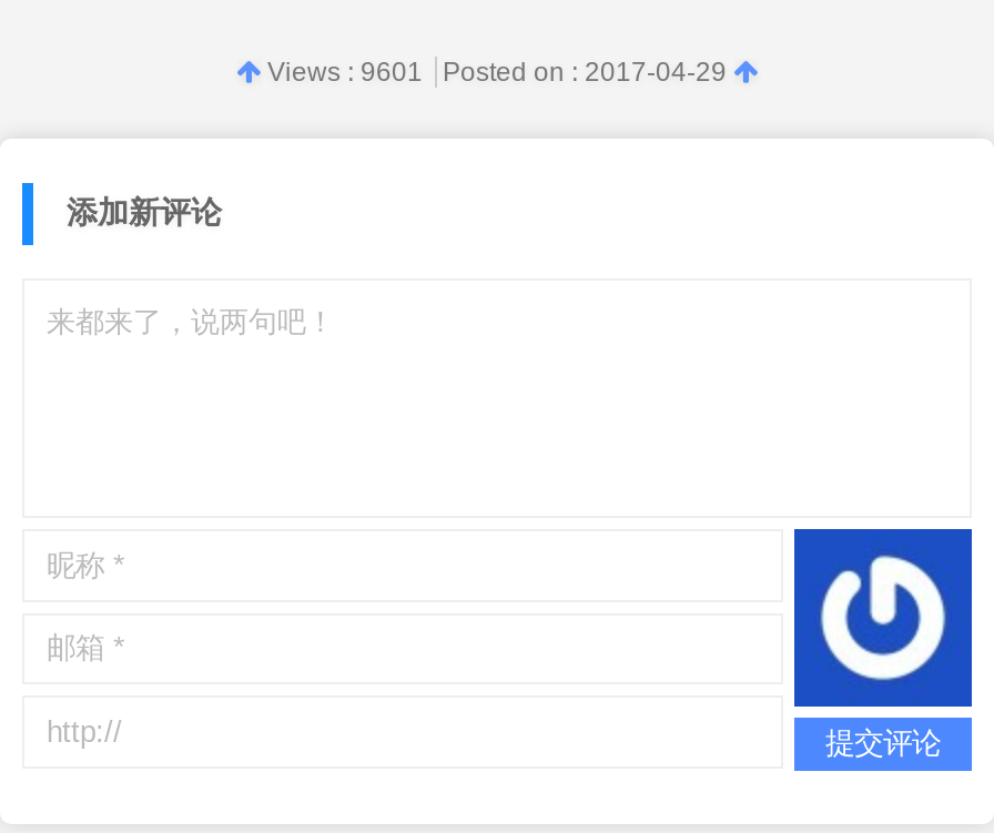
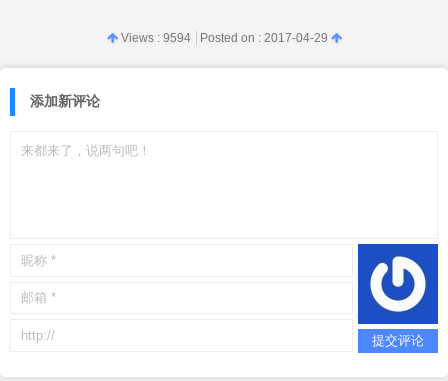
[267,57,727,88] Views : 9601 Posted on : 2017-04-29 -> [120,31,327,45] Views : 9594 Posted on : 2017-04-29

